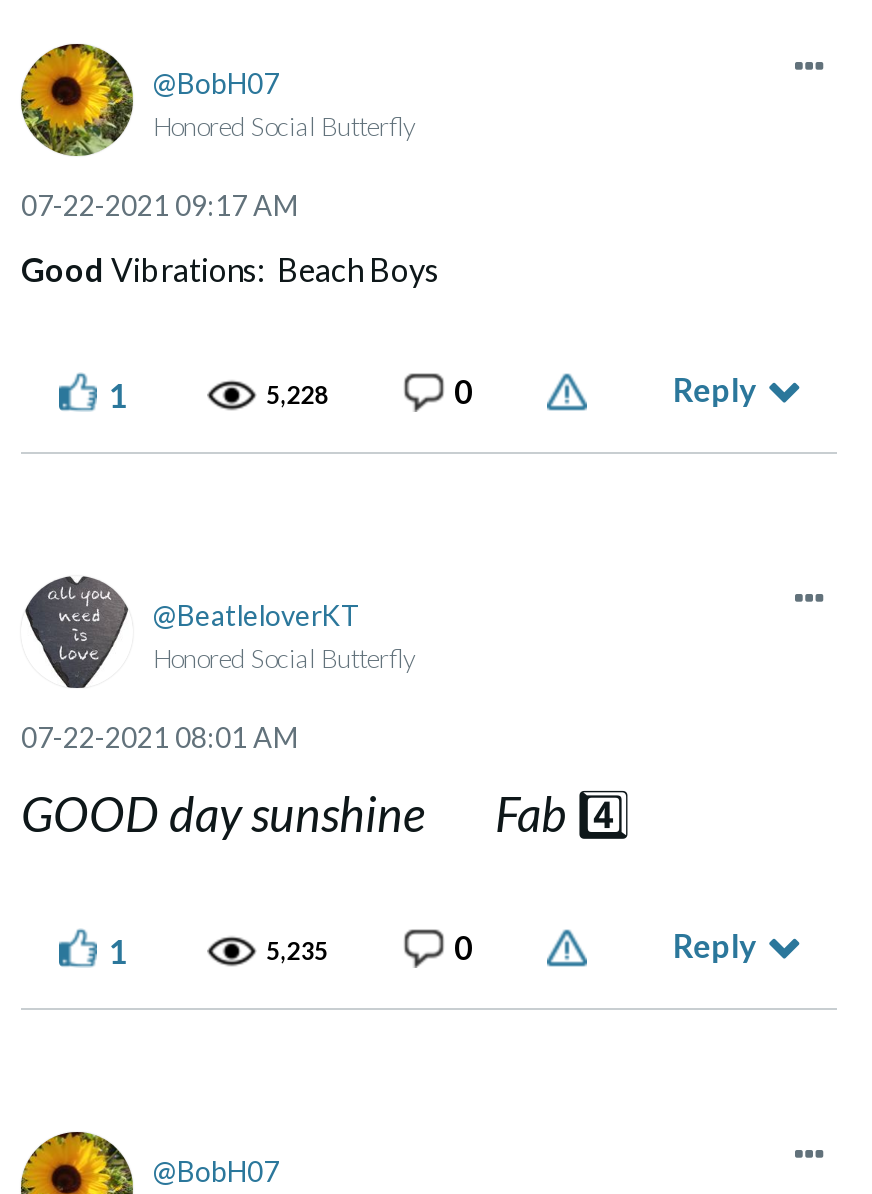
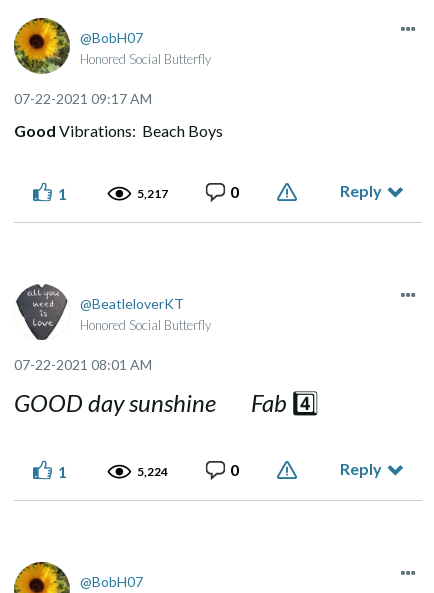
[266,379,328,409] 5,228 -> [137,186,168,201] 5,217
[266,935,328,965] 5,235 -> [137,464,168,479] 5,224

